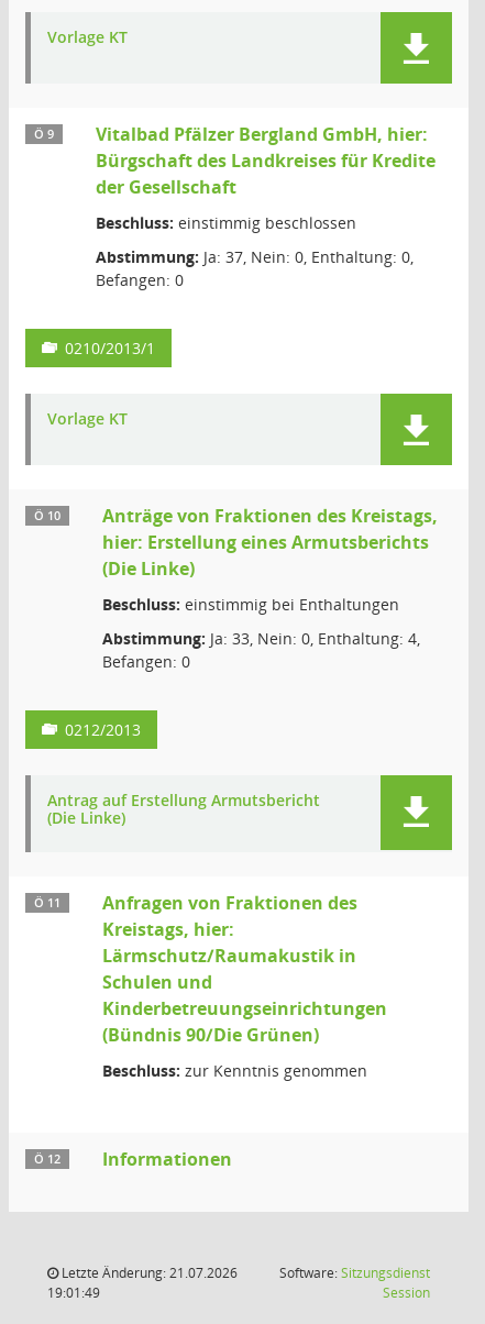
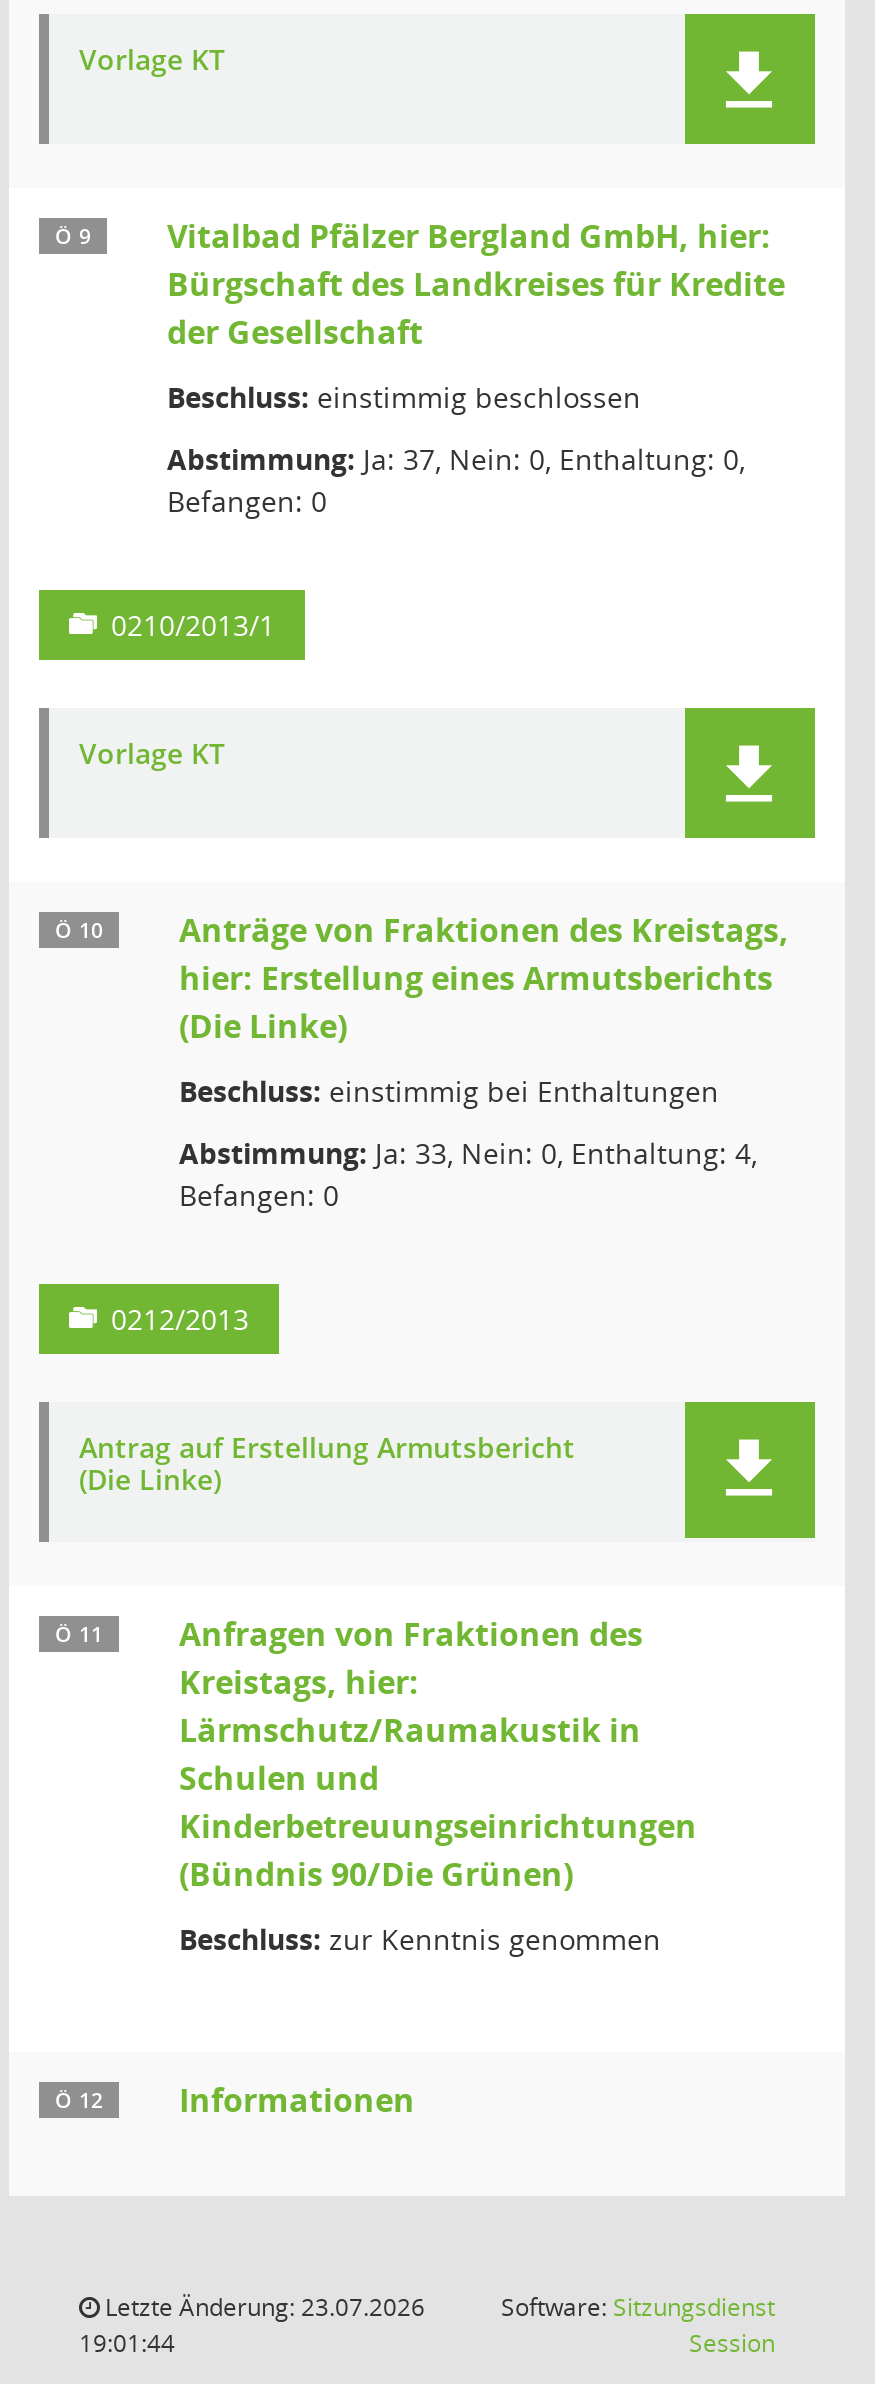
[58,1264,238,1282] Letzte Änderung: 21.07.2026 -> [99,2290,425,2324] Letzte Änderung: 23.07.2026
[47,1283,100,1302] 19:01:49 -> [79,2326,175,2360] 19:01:44

